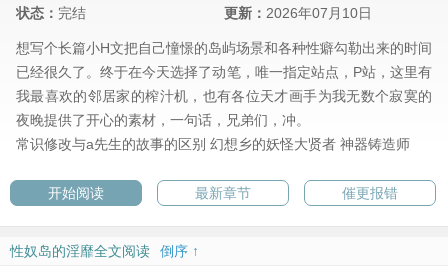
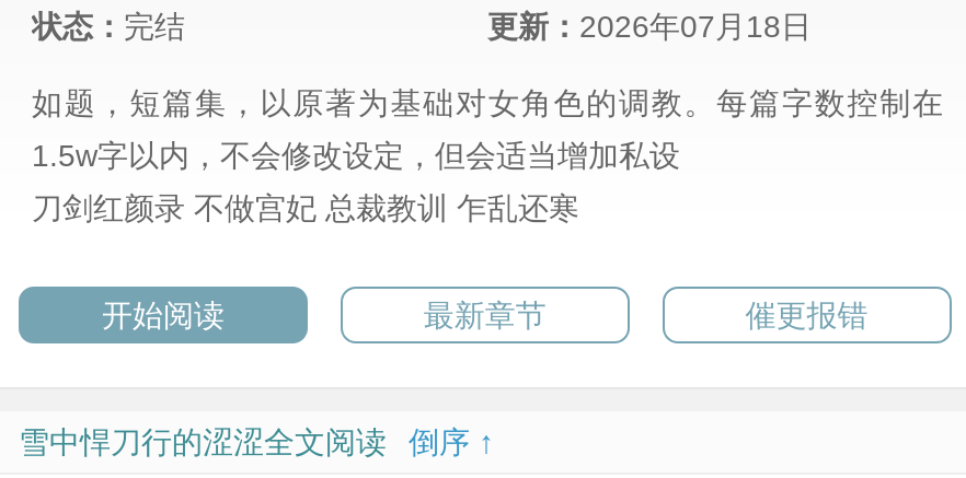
[16,5,432,152] 更新：2026年07月10日 | 想写个长篇小H文把自己憧憬的岛屿场景和各种性癖勾勒出来的时间 | 已经很久了。终于在今天选择了动笔，唯一指定站点，P站，这里有 | 我最喜欢的邻居家的榨汁机，也有各位天才画手为我无数个寂寞的 | 夜晚提供了开心的素材，一句话，兄弟们，冲。 | 常识修改与a先生的故事的区别 幻想乡的妖怪大贤者 神器铸造师 -> [32,10,943,226] 更新：2026年07月18日 | 如题，短篇集，以原著为基础对女角色的调教。每篇字数控制在 | 1.5w字以内，不会修改设定，但会适当增加私设 | 刀剑红颜录 不做宫妃 总裁教训 乍乱还寒
[10,243,150,259] 性奴岛的淫靡全文阅读 -> [19,425,387,460] 雪中悍刀行的涩涩全文阅读

